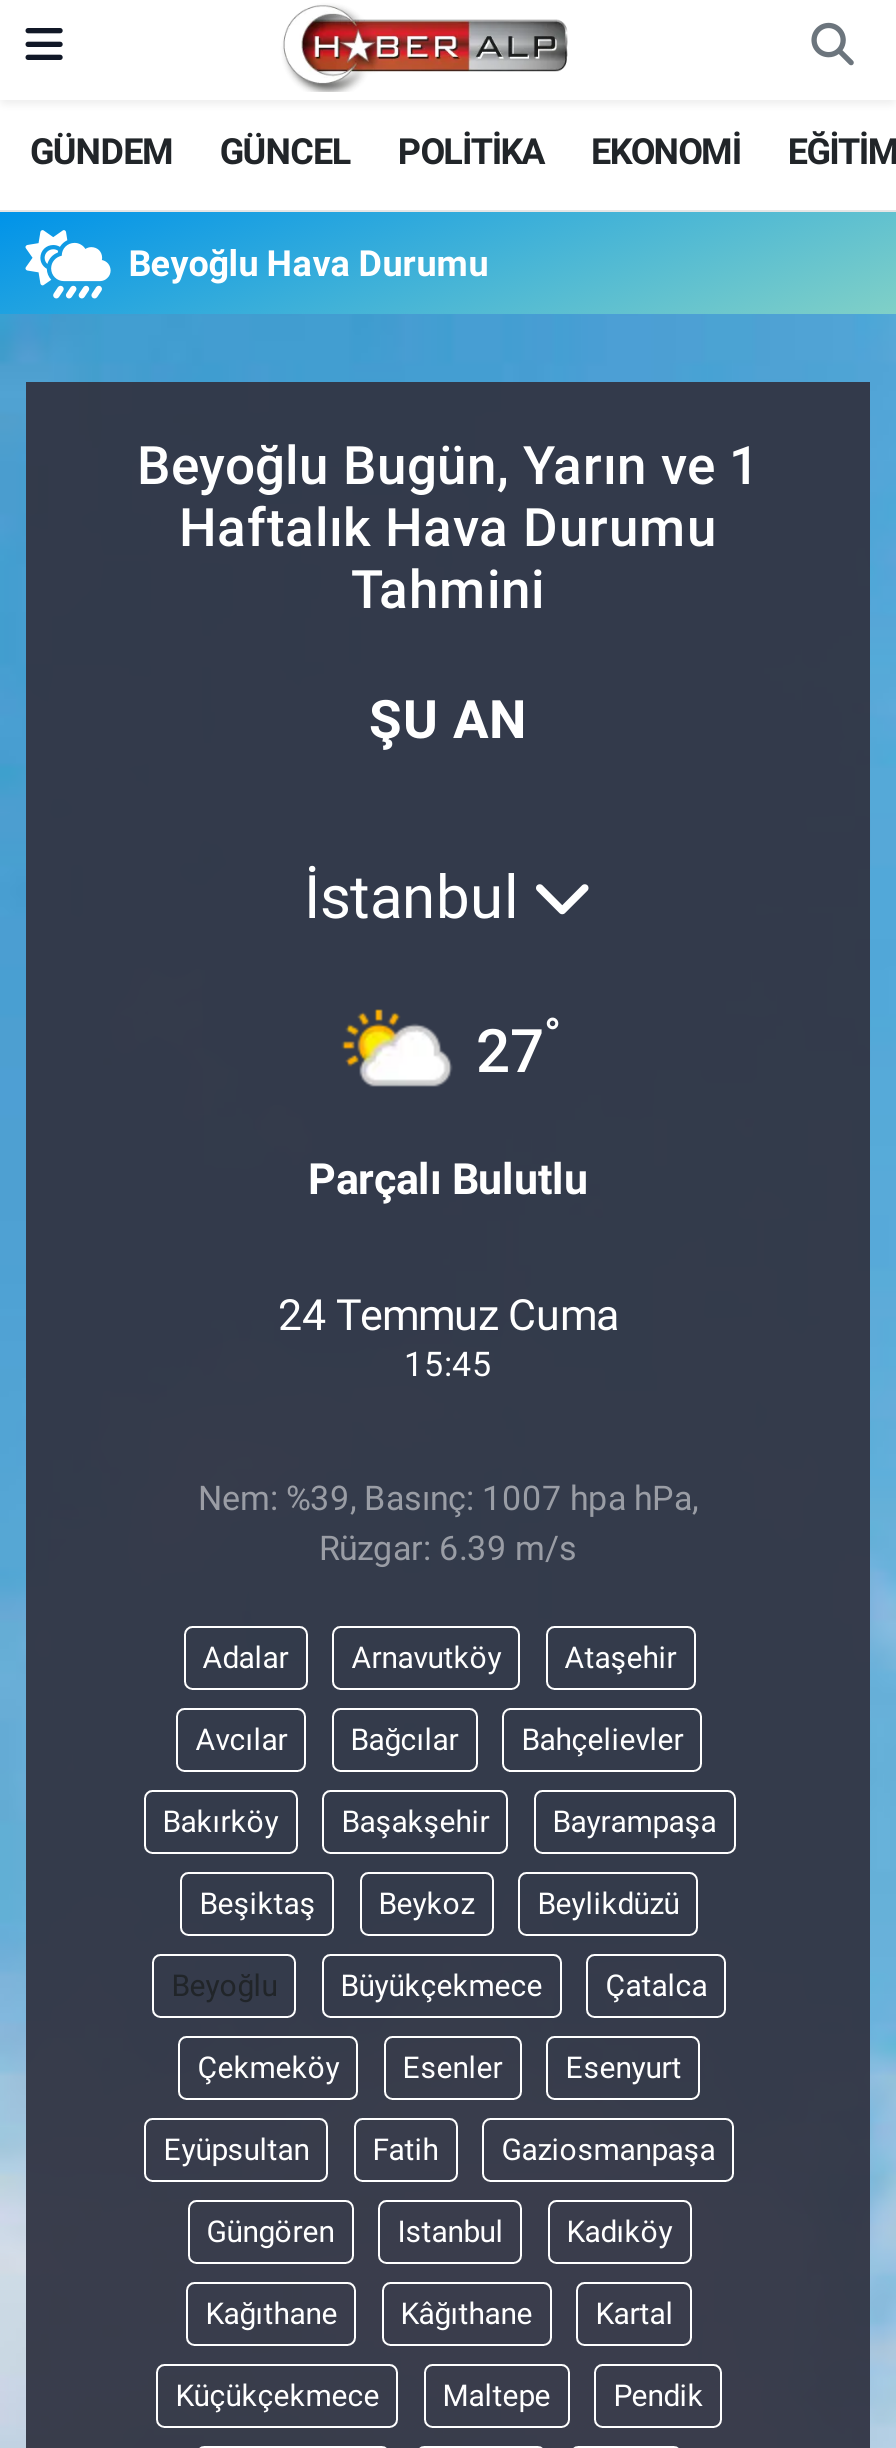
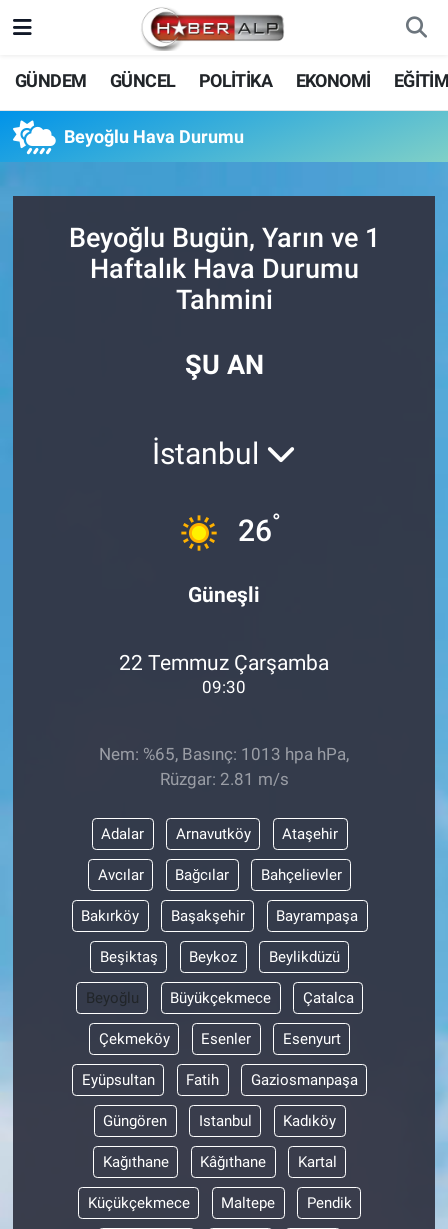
[342,1007,562,1090] [image] | 27° -> [172,509,281,552] [image] | 26°
[308,1154,588,1204] Parçalı Bulutlu -> [188,582,260,607] Güneşli
[278,1289,618,1383] 24 Temmuz Cuma | 15:45 -> [119,650,329,697] 22 Temmuz Çarşamba | 09:30
[198,1478,698,1568] Nem: %39, Basınç: 1007 hpa hPa, | Rüzgar: 6.39 m/s -> [99,744,349,789] Nem: %65, Basınç: 1013 hpa hPa, | Rüzgar: 2.81 m/s

